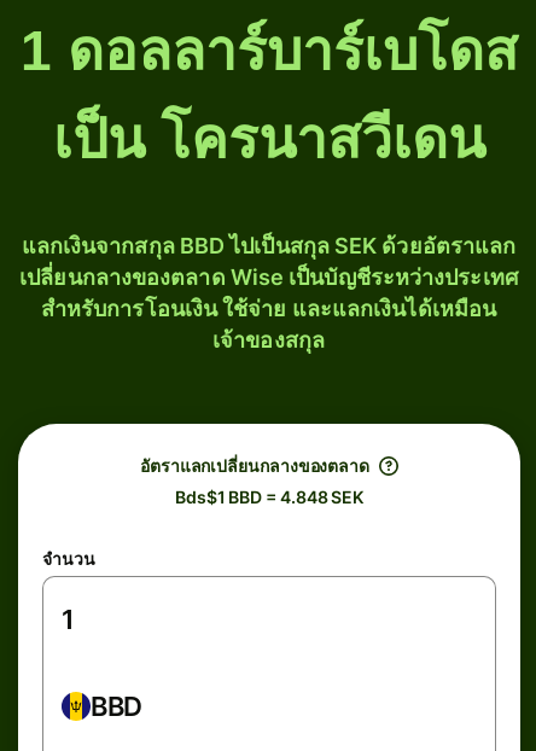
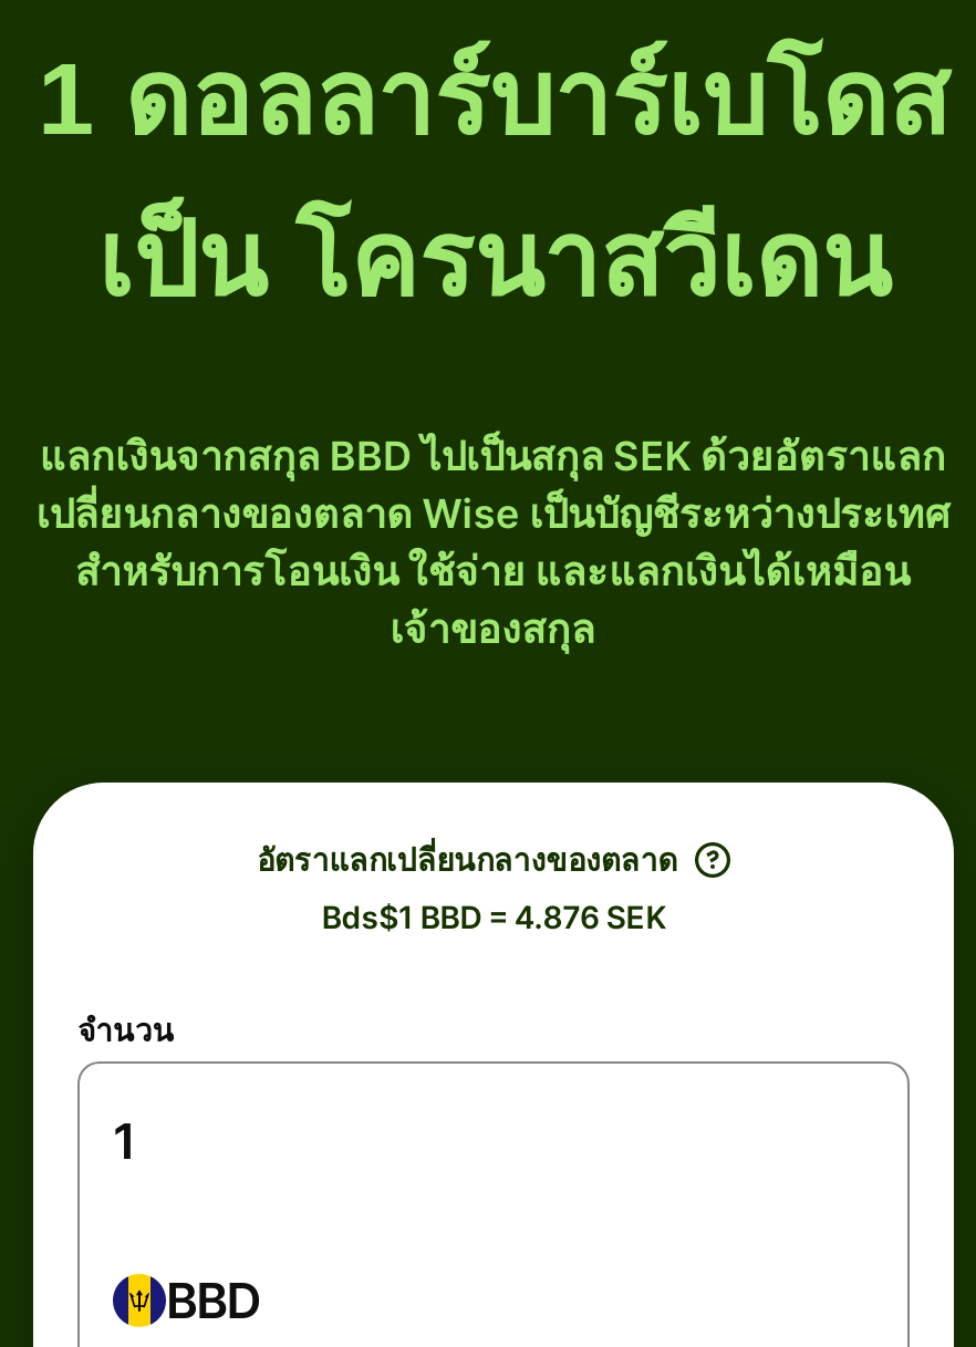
[175,487,363,507] Bds$1 BBD = 4.848 SEK -> [322,898,665,935] Bds$1 BBD = 4.876 SEK

